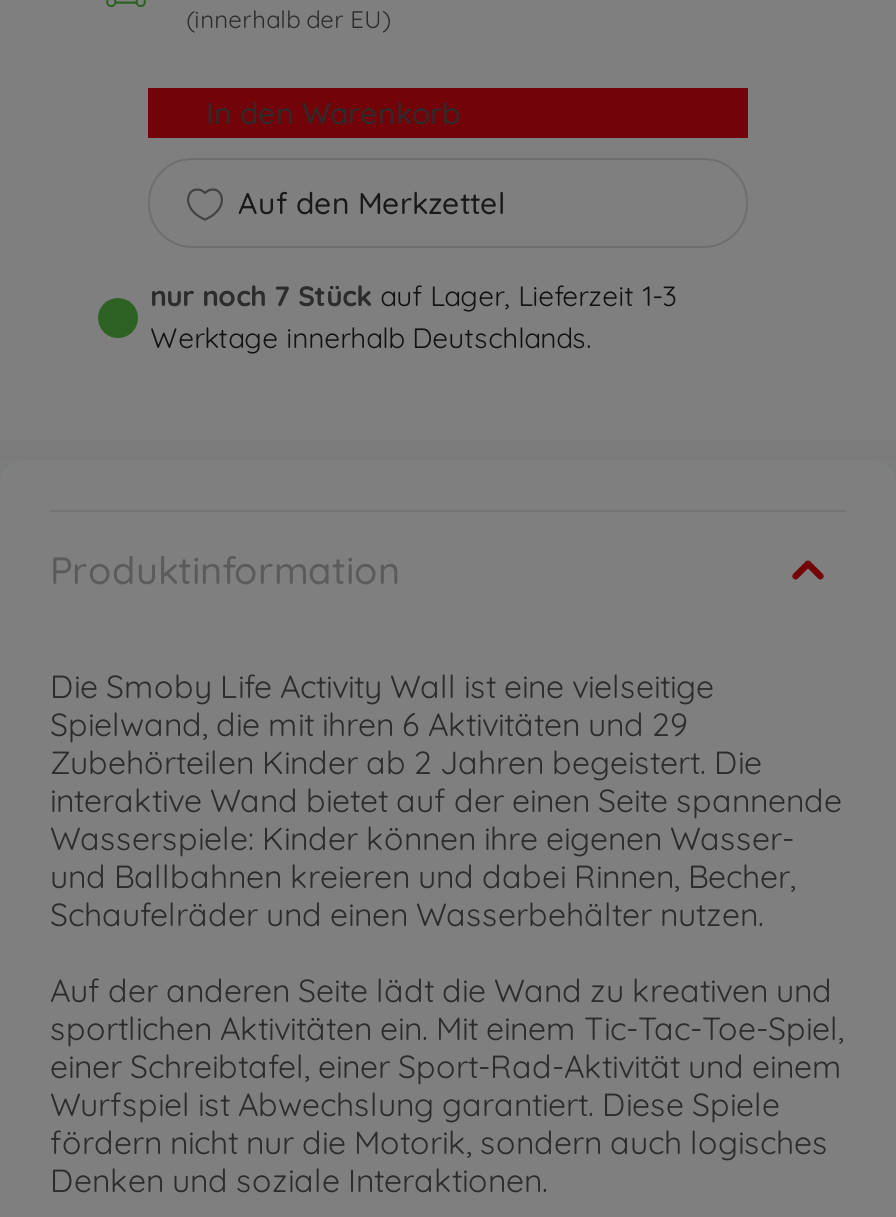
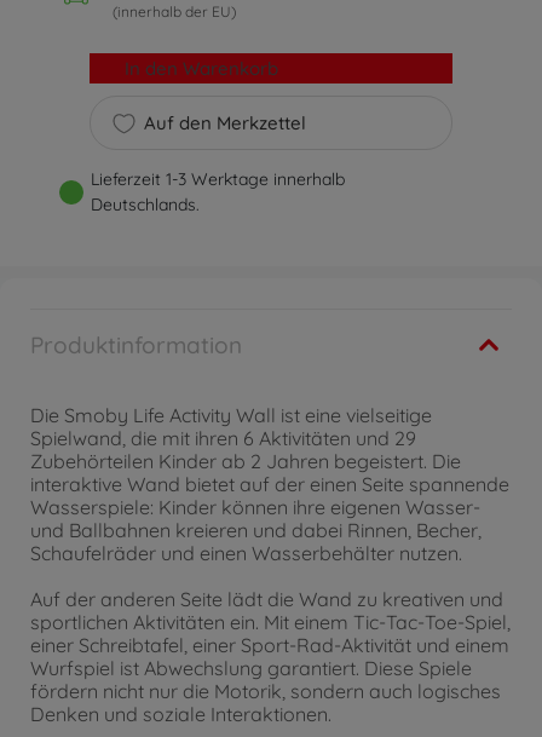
[150,278,676,356] nur noch 7 Stück auf Lager, Lieferzeit 1-3 | Werktage innerhalb Deutschlands. -> [91,168,345,216] Lieferzeit 1-3 Werktage innerhalb | Deutschlands.

